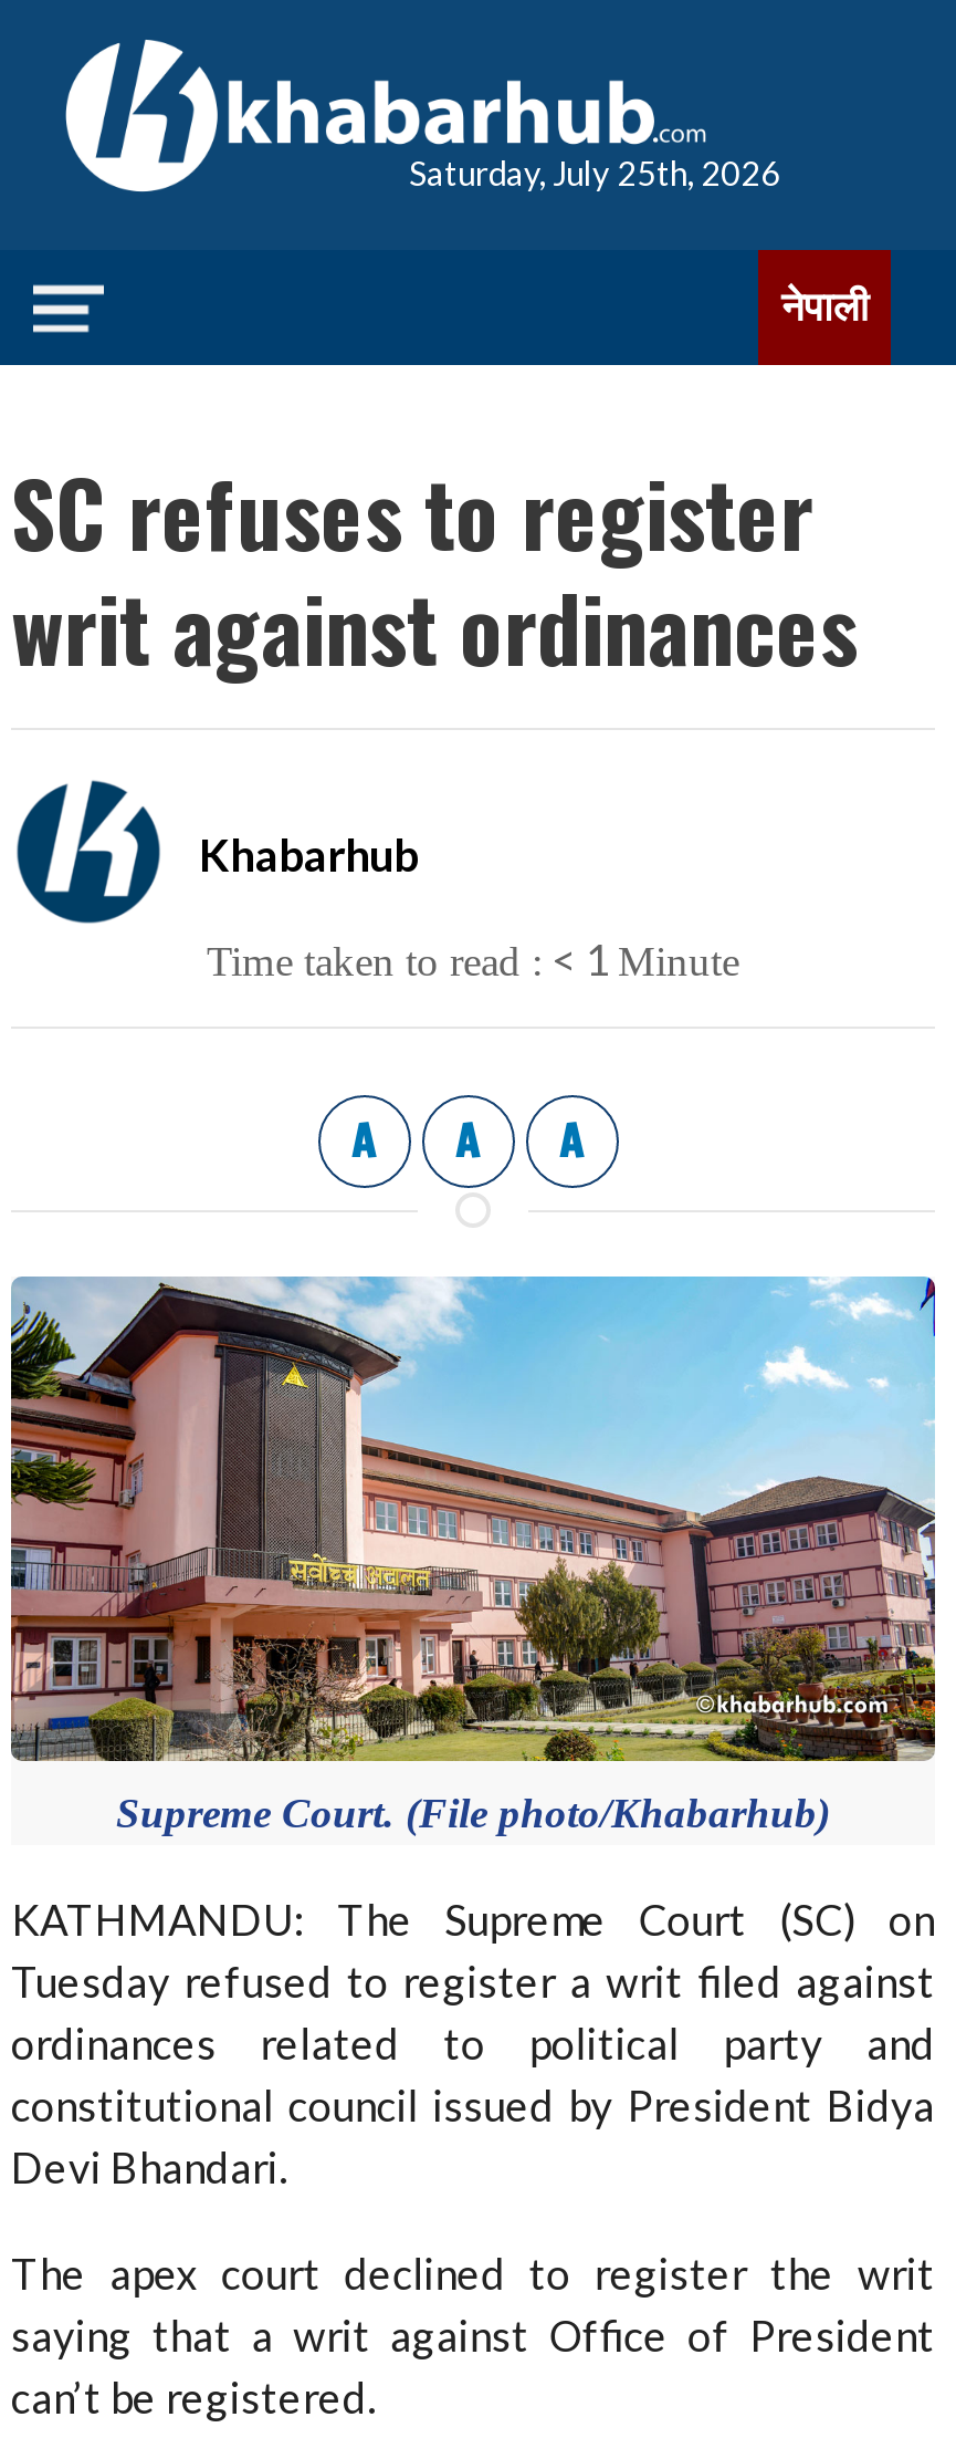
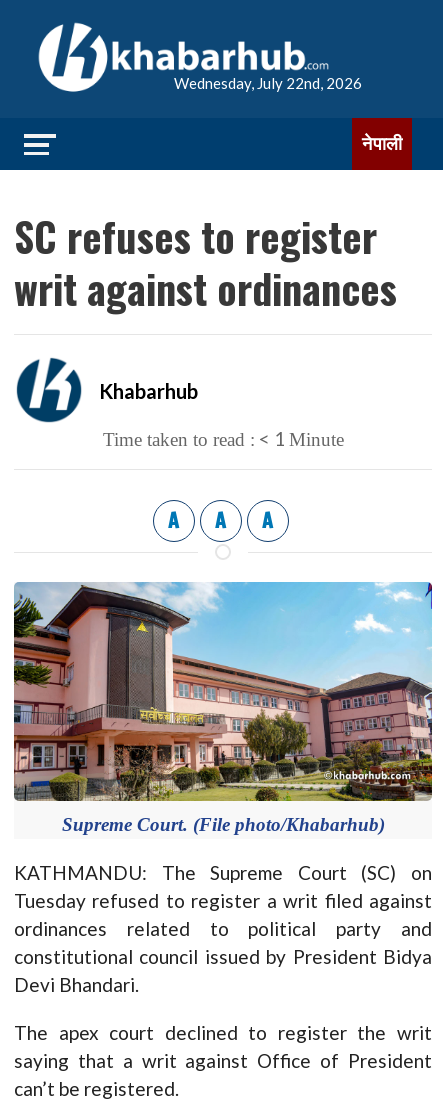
[409,153,780,192] Saturday, July 25th, 2026 -> [174,74,362,92] Wednesday, July 22nd, 2026

